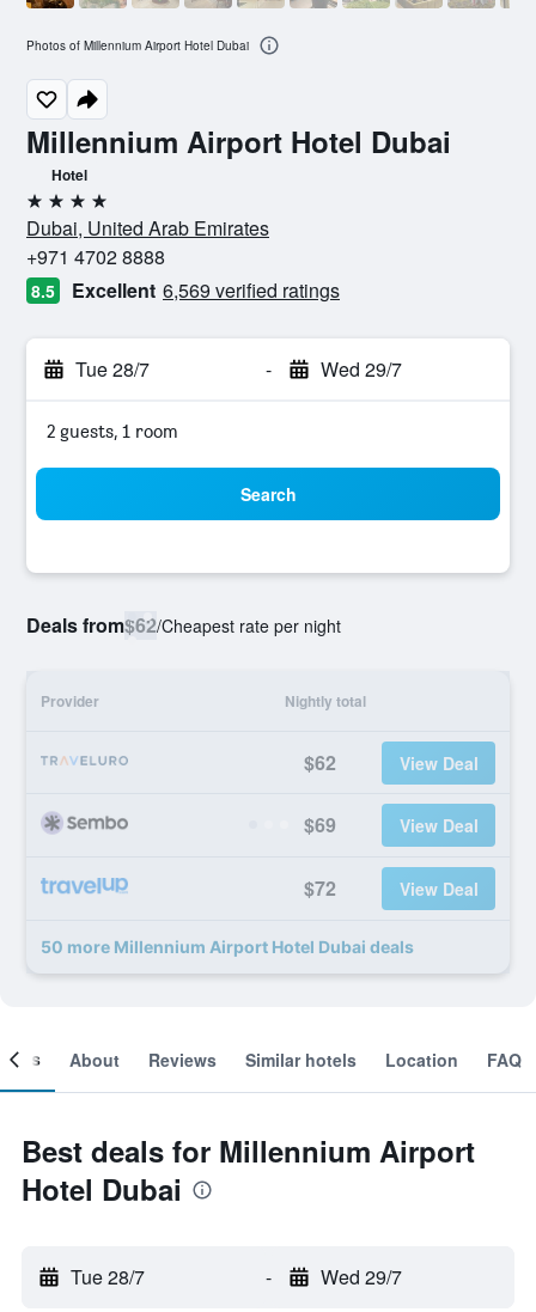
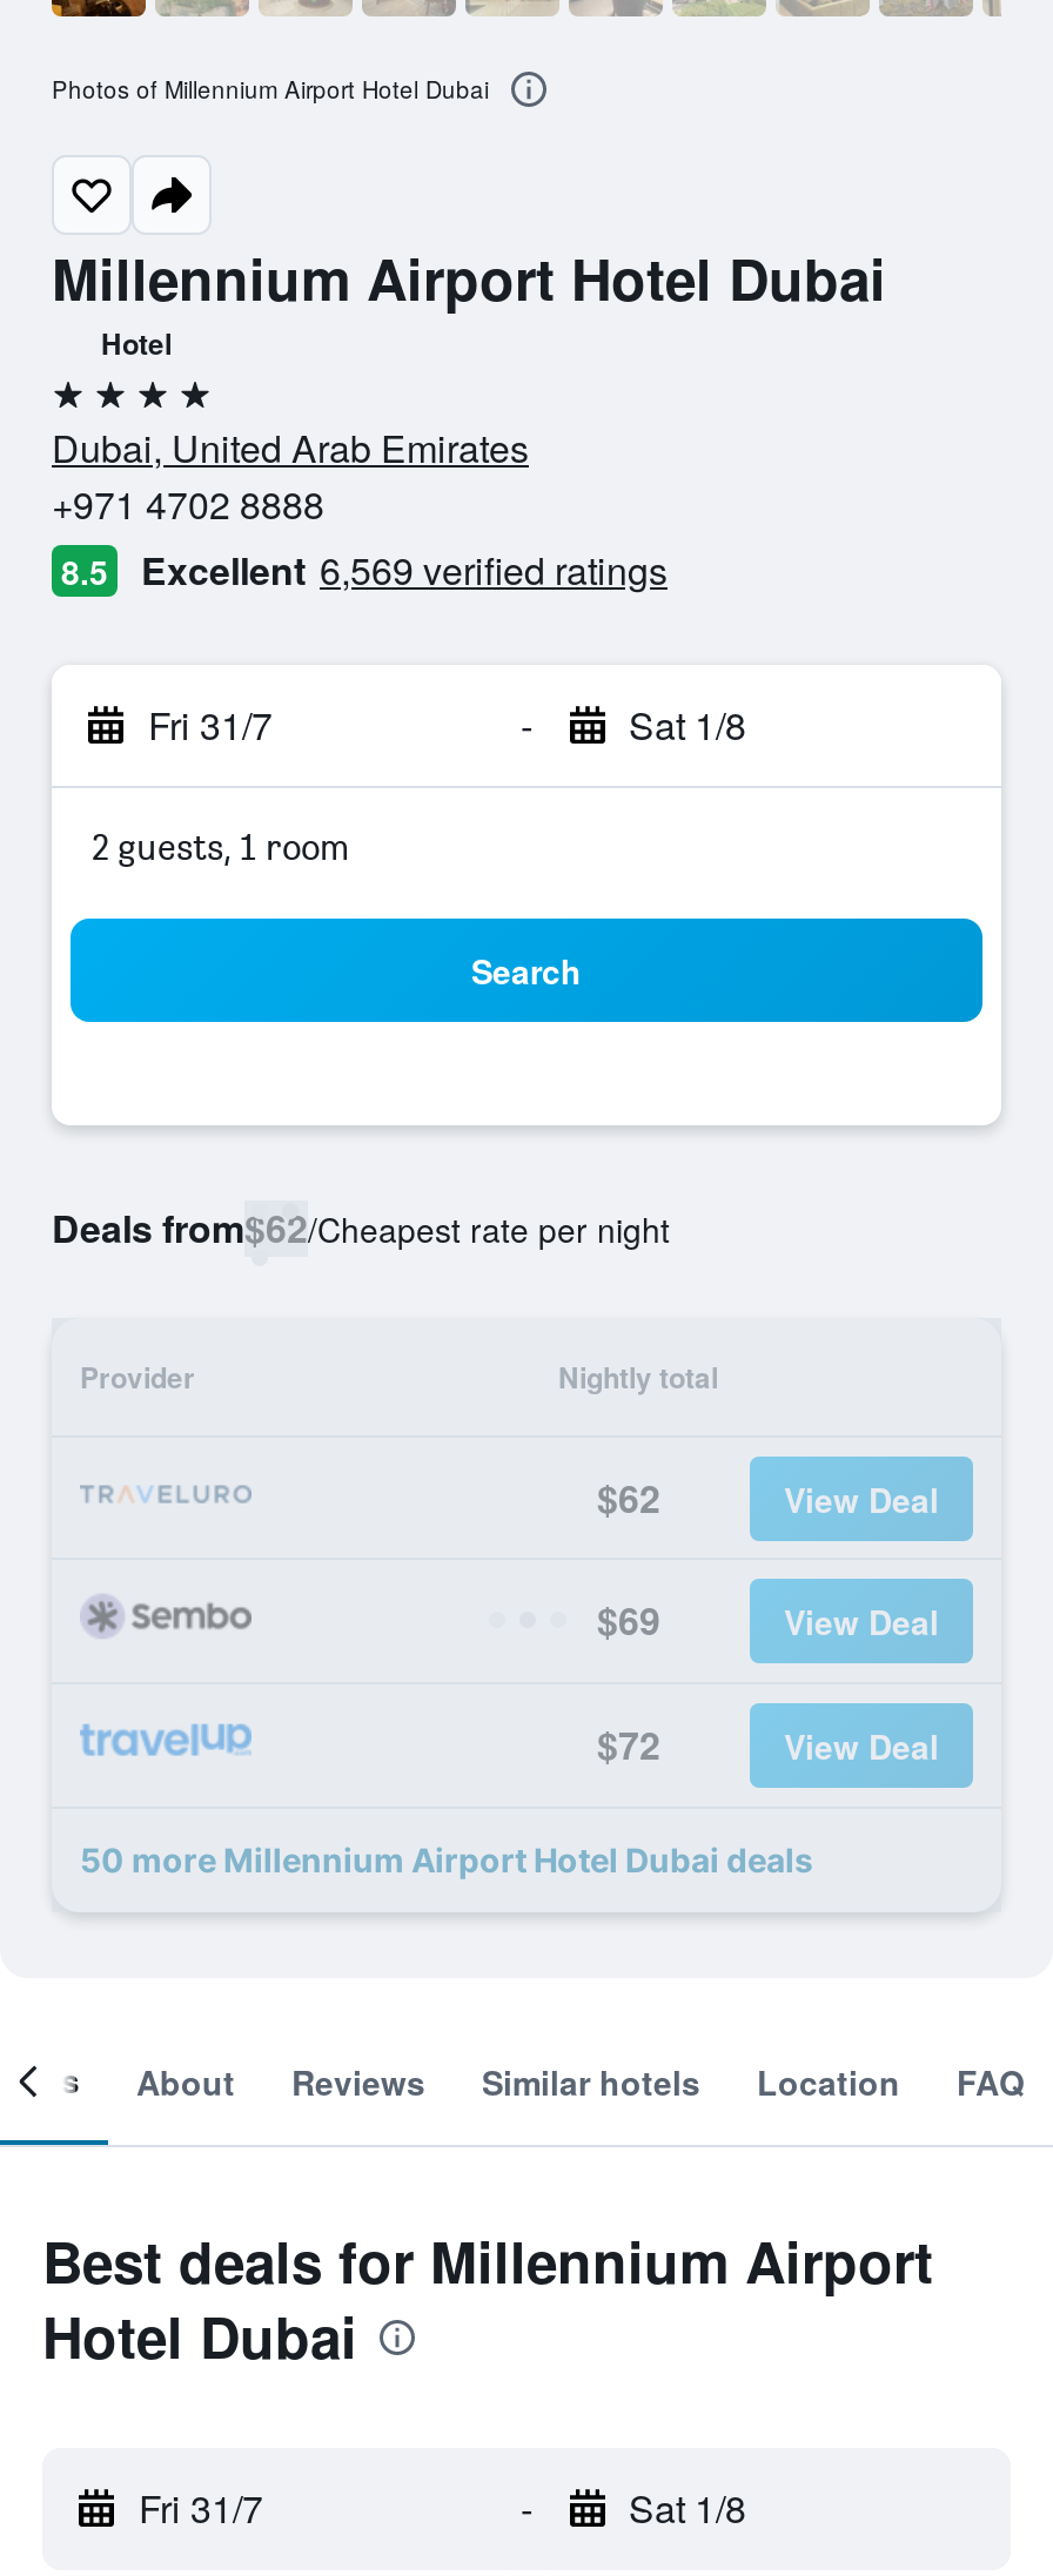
[75,355,150,383] Tue 28/7 -> [148,698,273,752] Fri 31/7
[320,355,401,383] Wed 29/7 -> [629,698,746,752] Sat 1/8
[71,1263,145,1290] Tue 28/7 -> [139,2481,263,2535] Fri 31/7
[320,1263,401,1290] Wed 29/7 -> [629,2481,746,2535] Sat 1/8

